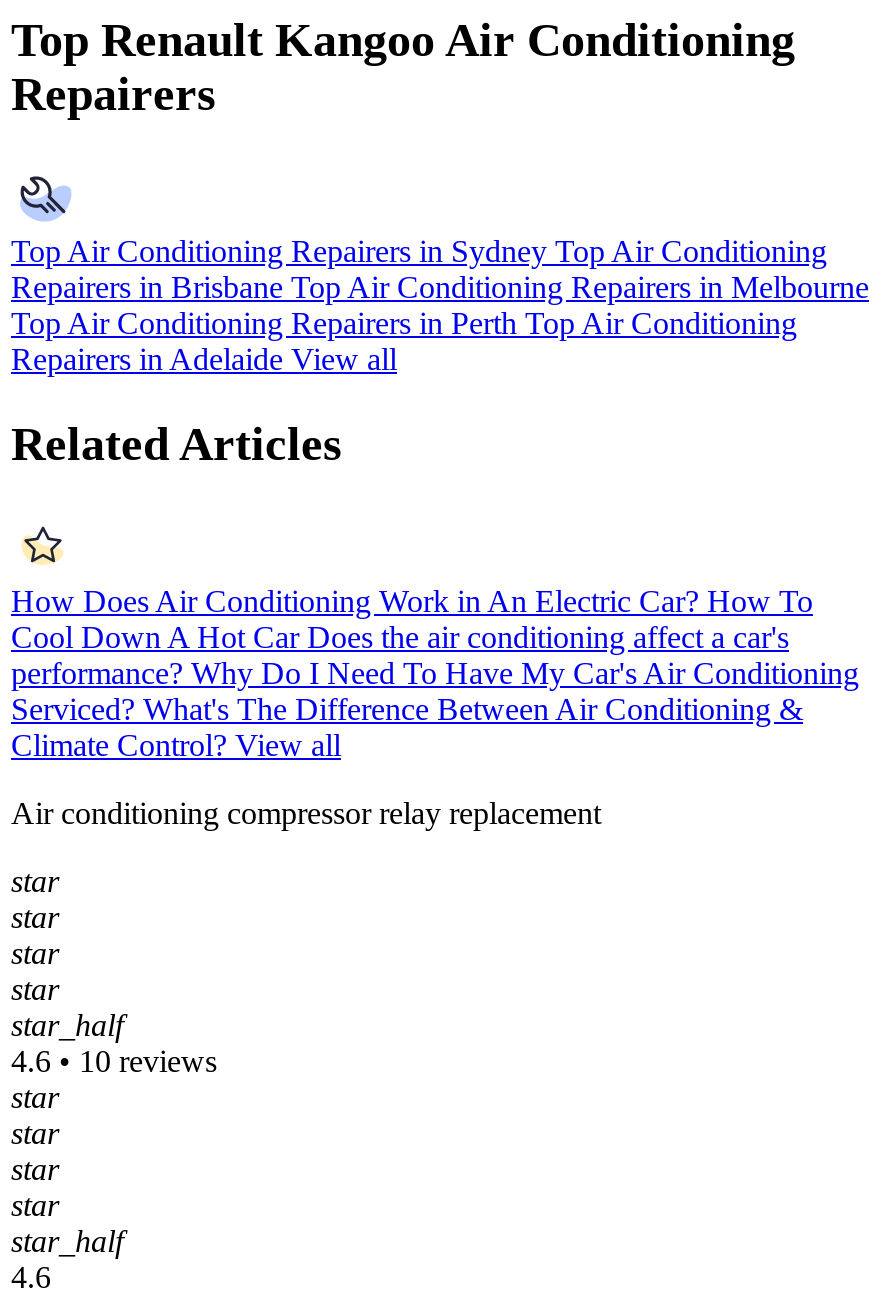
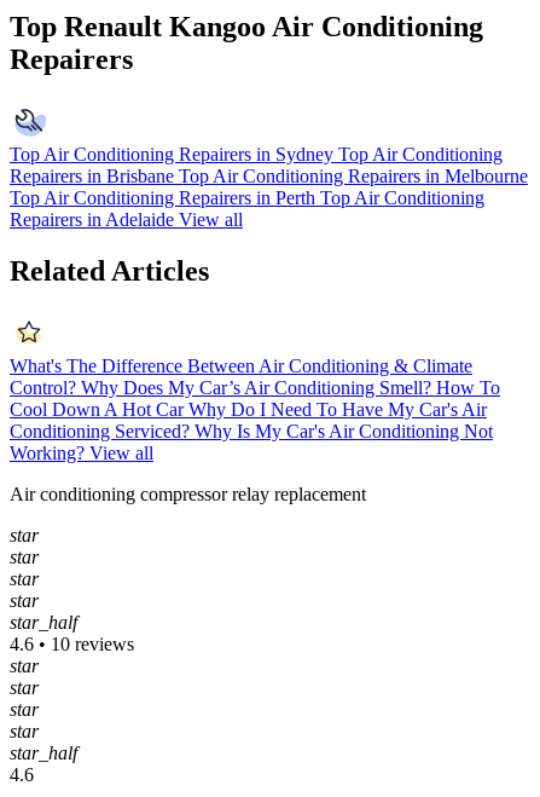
[11,584,859,762] How Does Air Conditioning Work in An Electric Car? How To | Cool Down A Hot Car Does the air conditioning affect a car's | performance? Why Do I Need To Have My Car's Air Conditioning | Serviced? What's The Difference Between Air Conditioning & | Climate Control? View all -> [10,355,500,463] What's The Difference Between Air Conditioning & Climate | Control? Why Does My Car’s Air Conditioning Smell? How To | Cool Down A Hot Car Why Do I Need To Have My Car's Air | Conditioning Serviced? Why Is My Car's Air Conditioning Not | Working? View all

